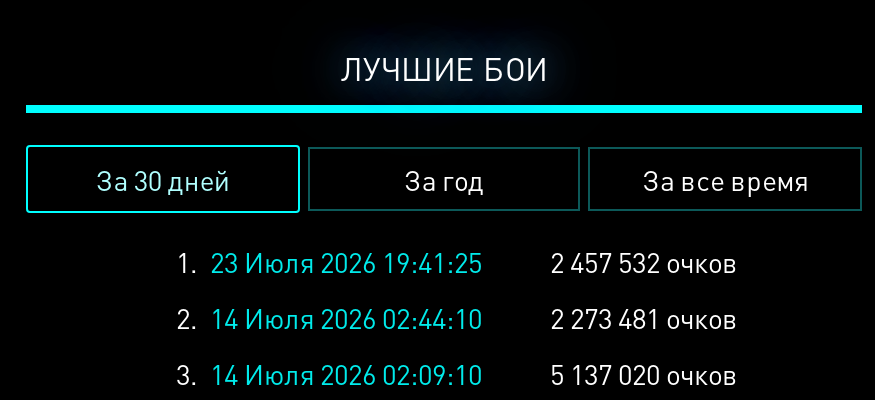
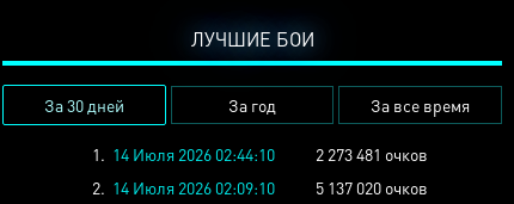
[176,243,738,335] 1. 23 Июля 2026 19:41:25 | 2 457 532 очков | 2. 14 Июля 2026 02:44:10 -> [92,143,275,165] 1. 14 Июля 2026 02:44:10
[176,355,738,391] 3. 14 Июля 2026 02:09:10 5 137 020 очков -> [92,177,428,198] 2. 14 Июля 2026 02:09:10 5 137 020 очков

